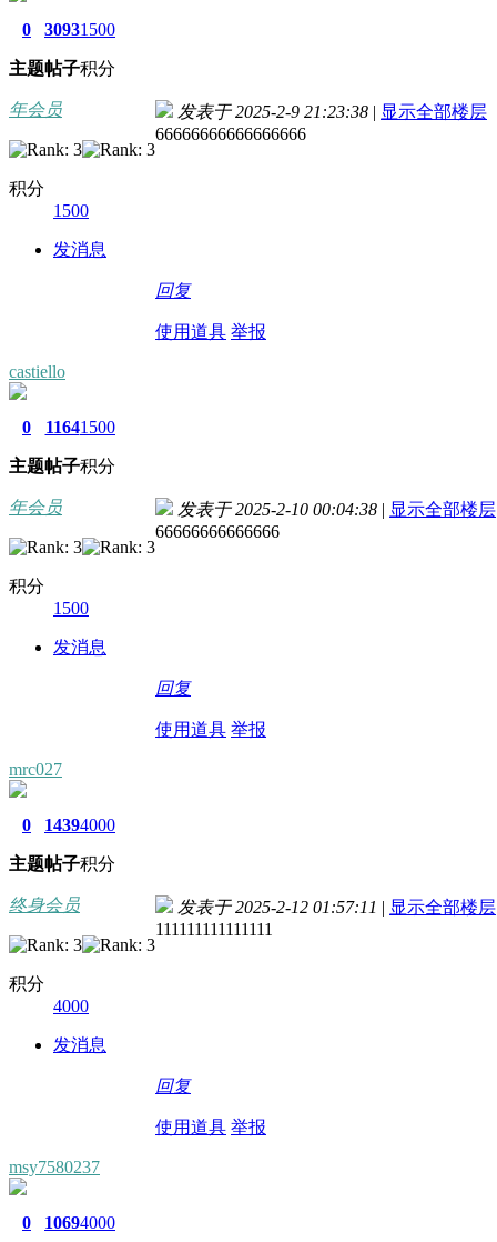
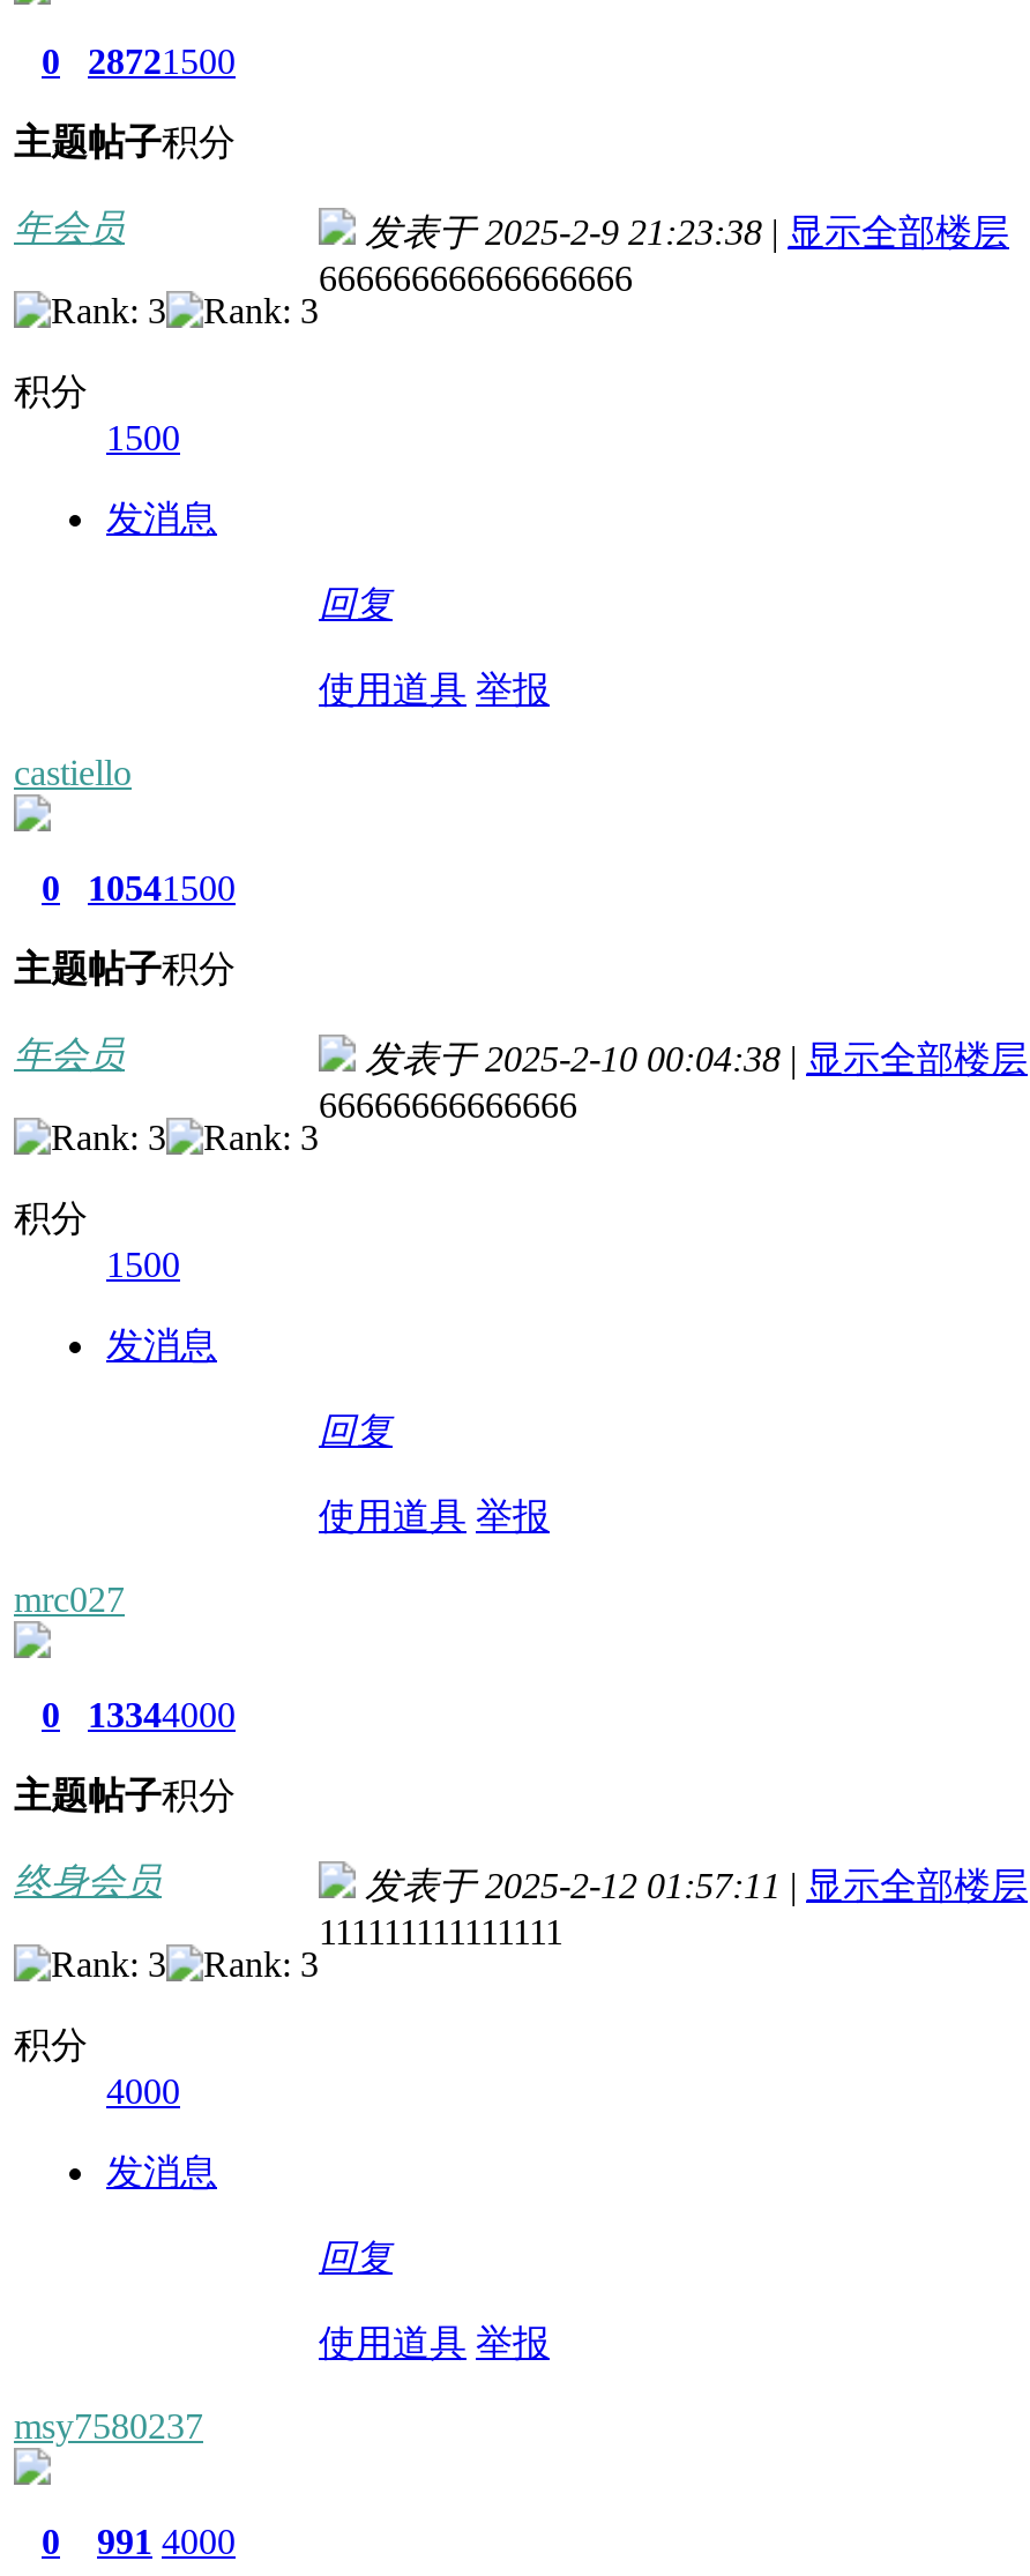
[22,20,115,39] 0 3093 1500 -> [42,41,236,80] 0 2872 1500
[22,417,115,436] 0 1164 1500 -> [42,868,236,907] 0 1054 1500
[22,815,115,834] 0 1439 4000 -> [42,1695,236,1734] 0 1334 4000
[22,1213,115,1232] 0 1069 4000 -> [42,2521,236,2561] 0 991 4000

